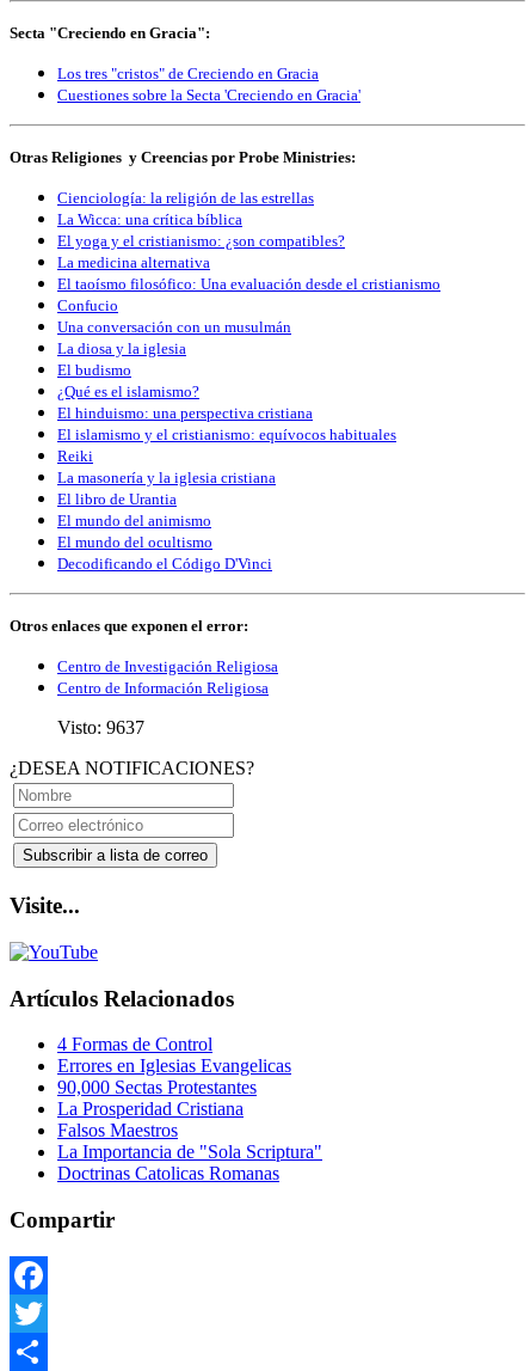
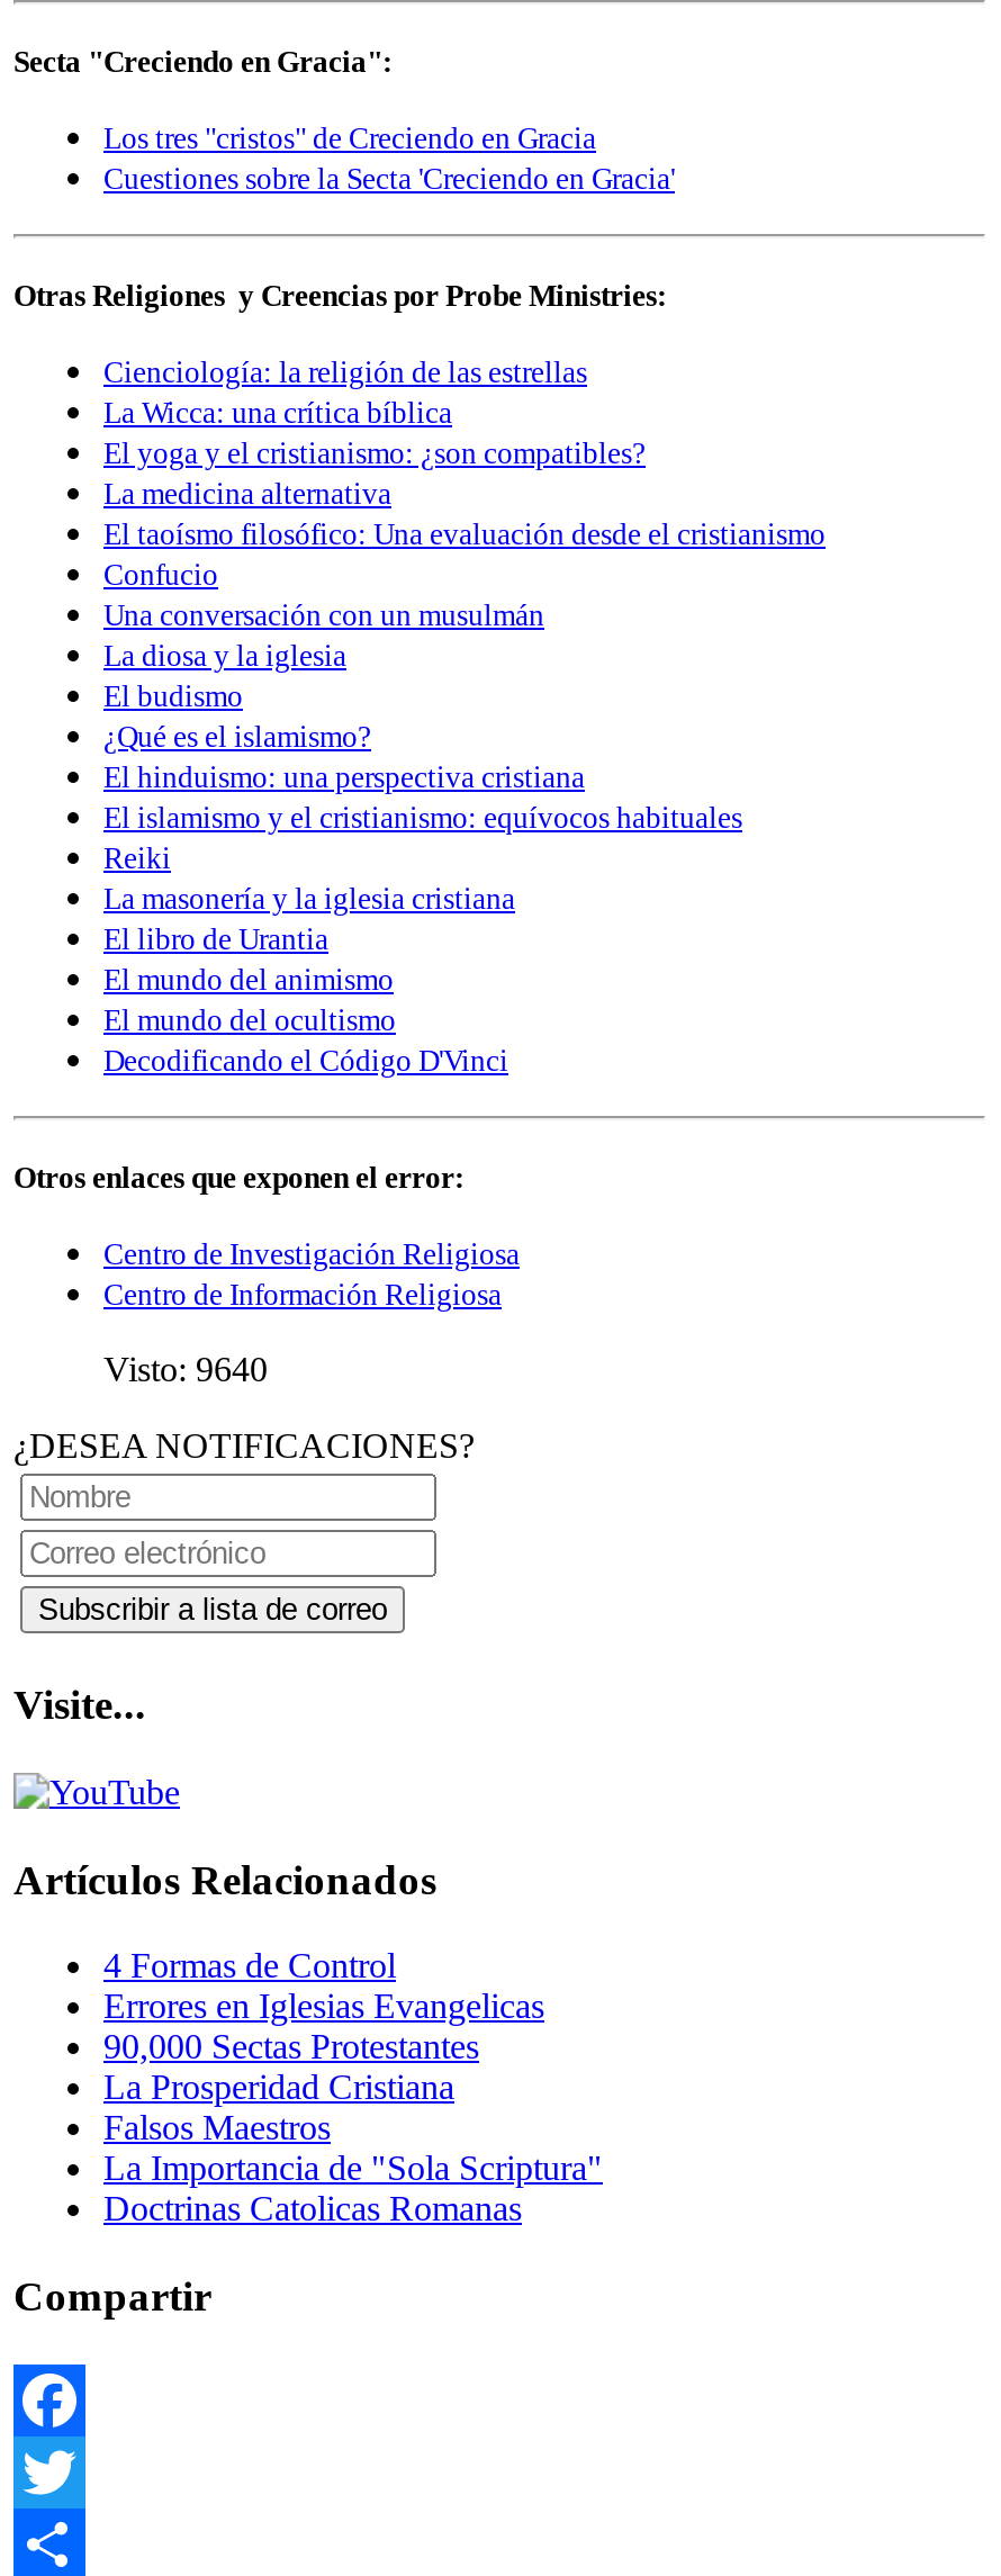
[57,717,144,737] Visto: 9637 -> [103,1349,268,1387] Visto: 9640

